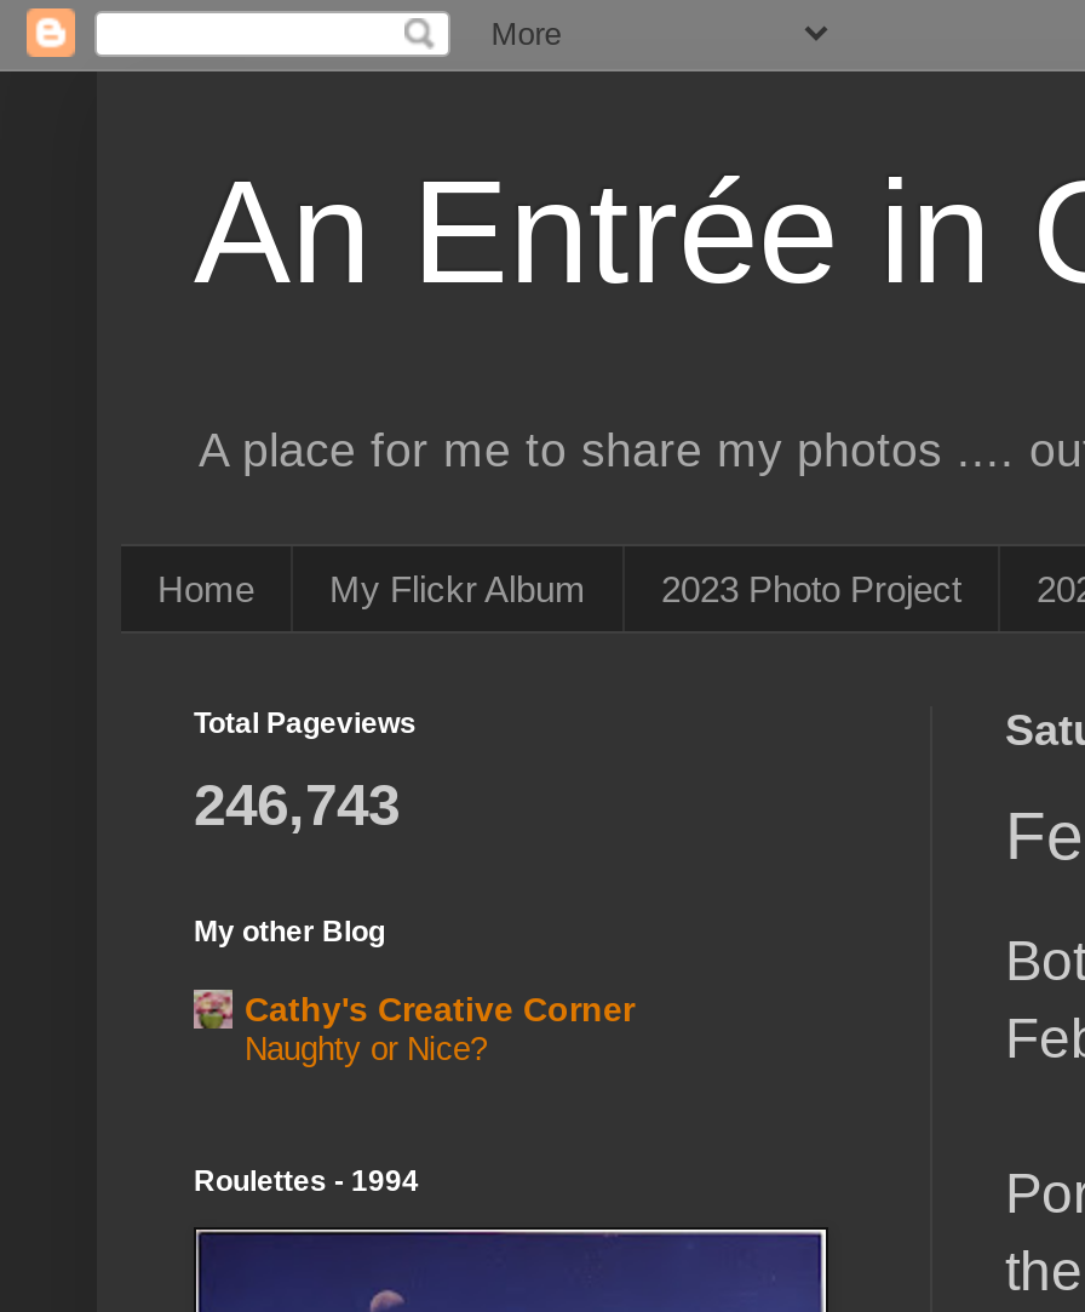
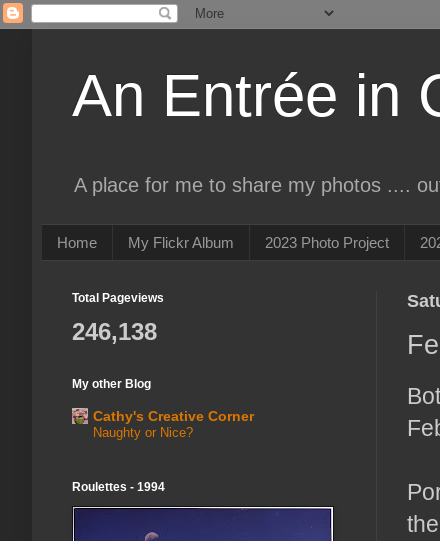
[194,771,400,837] 246,743 -> [72,318,157,345] 246,138

